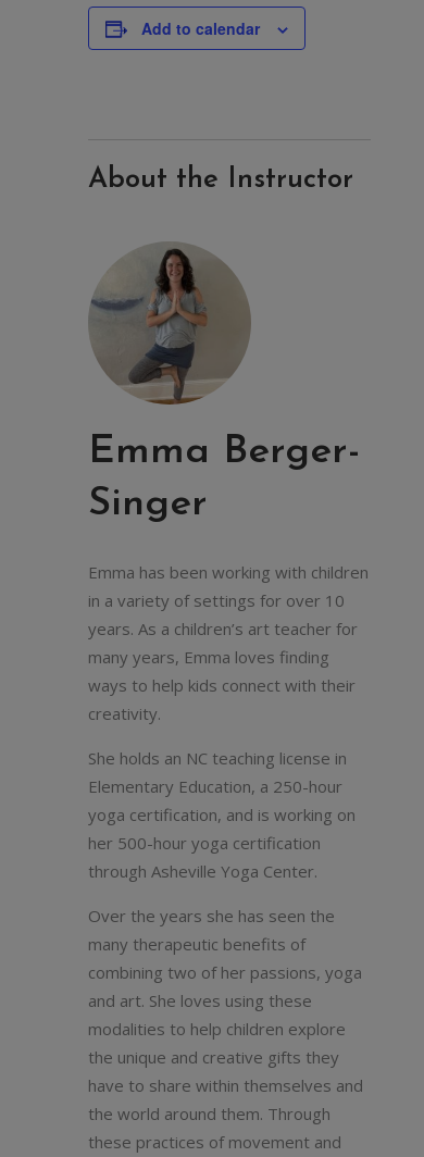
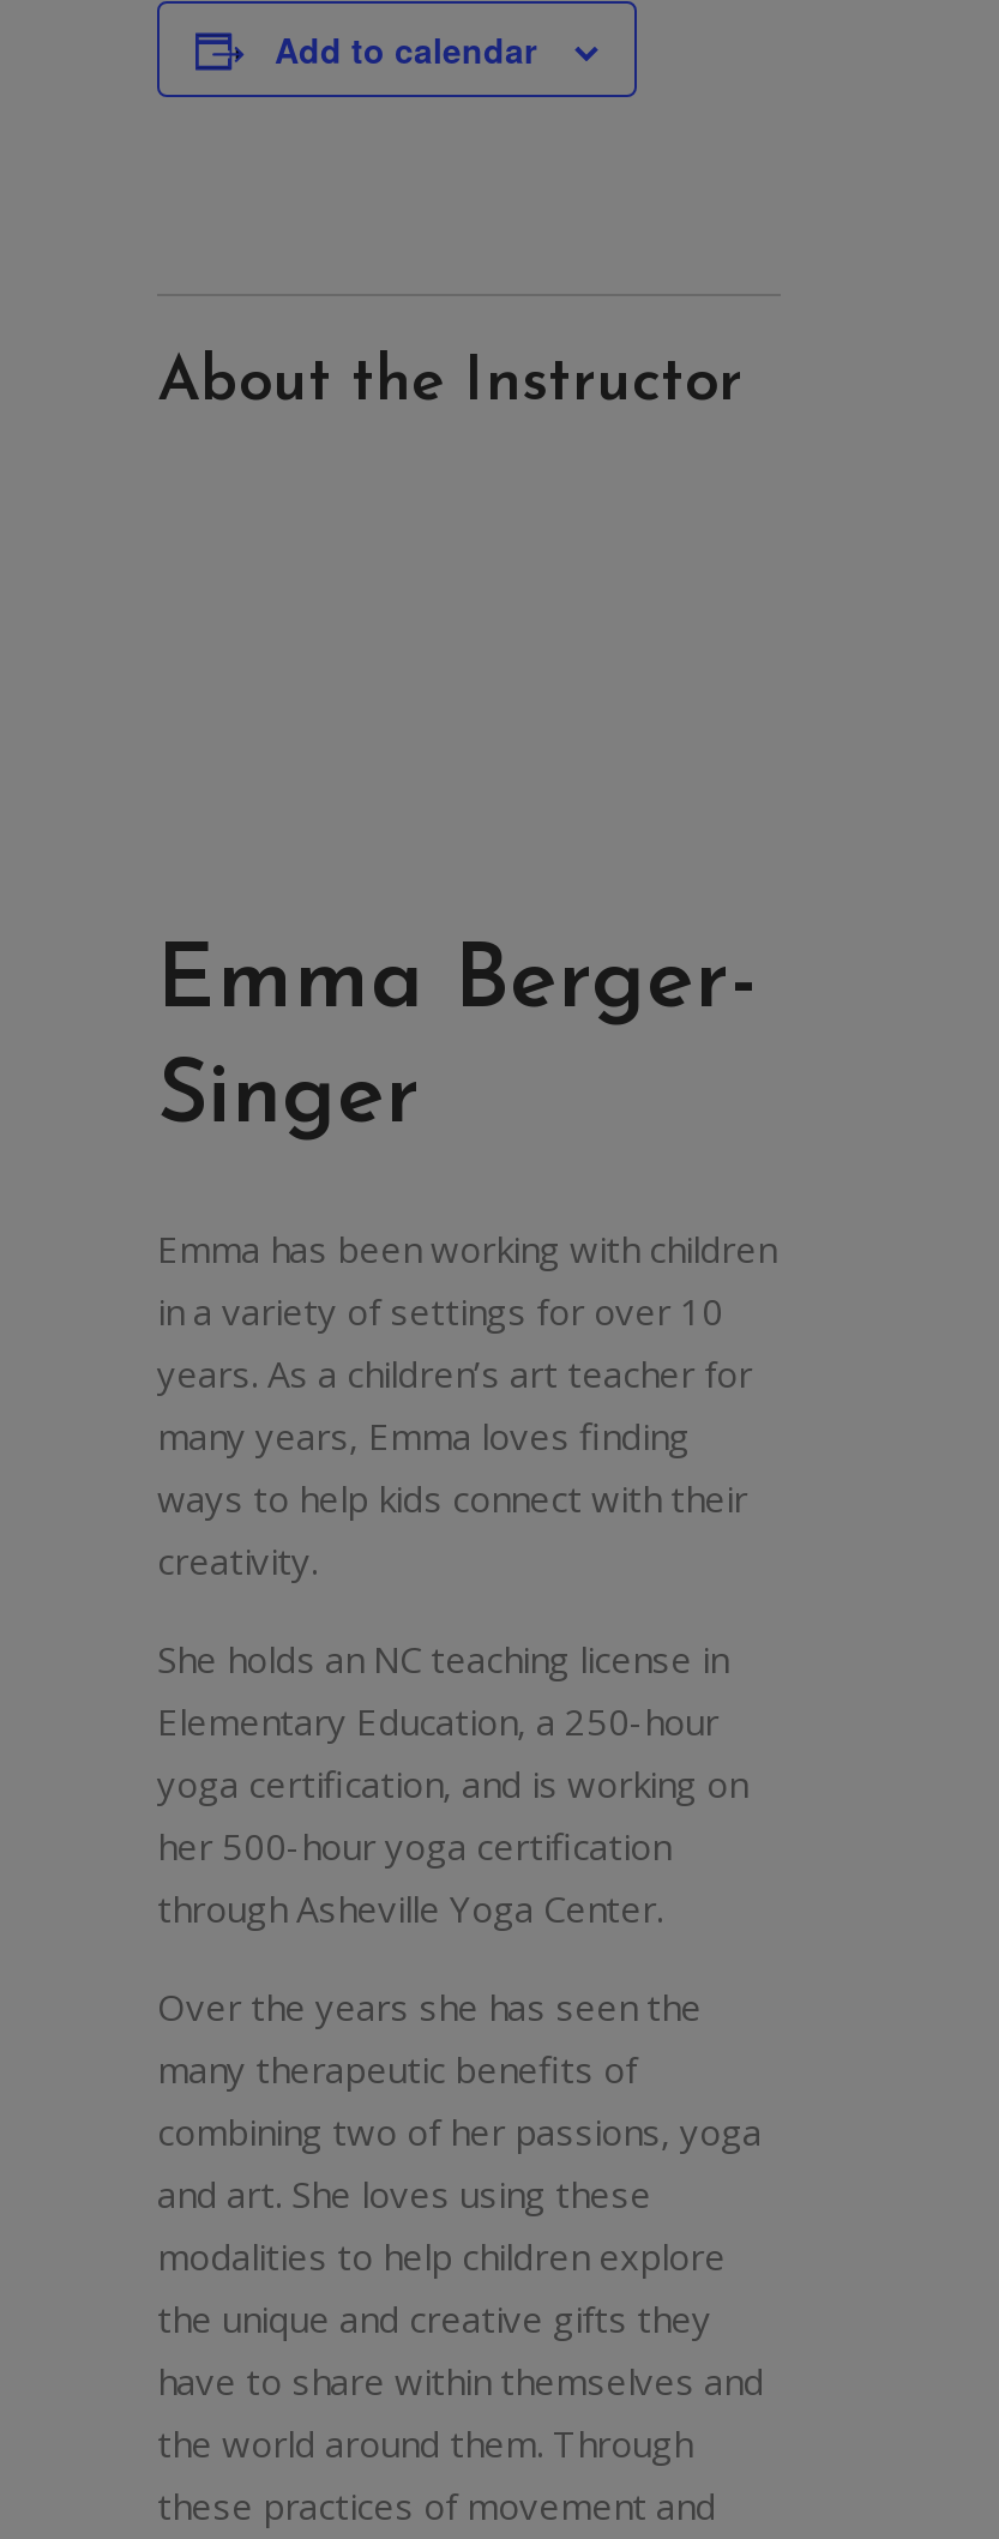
[88,241,252,406] [image] -> none

